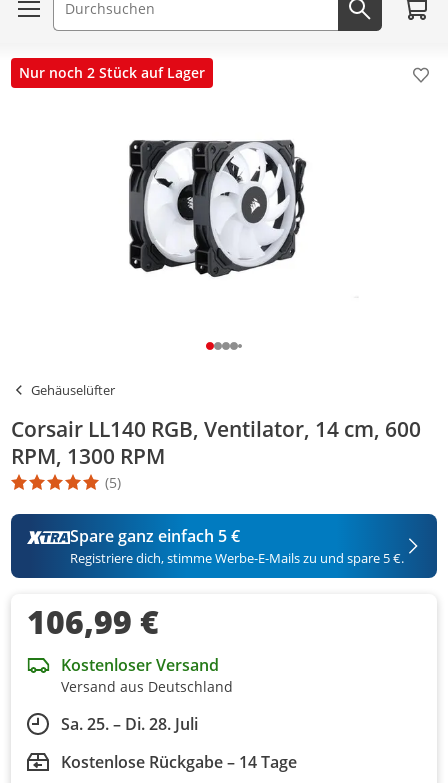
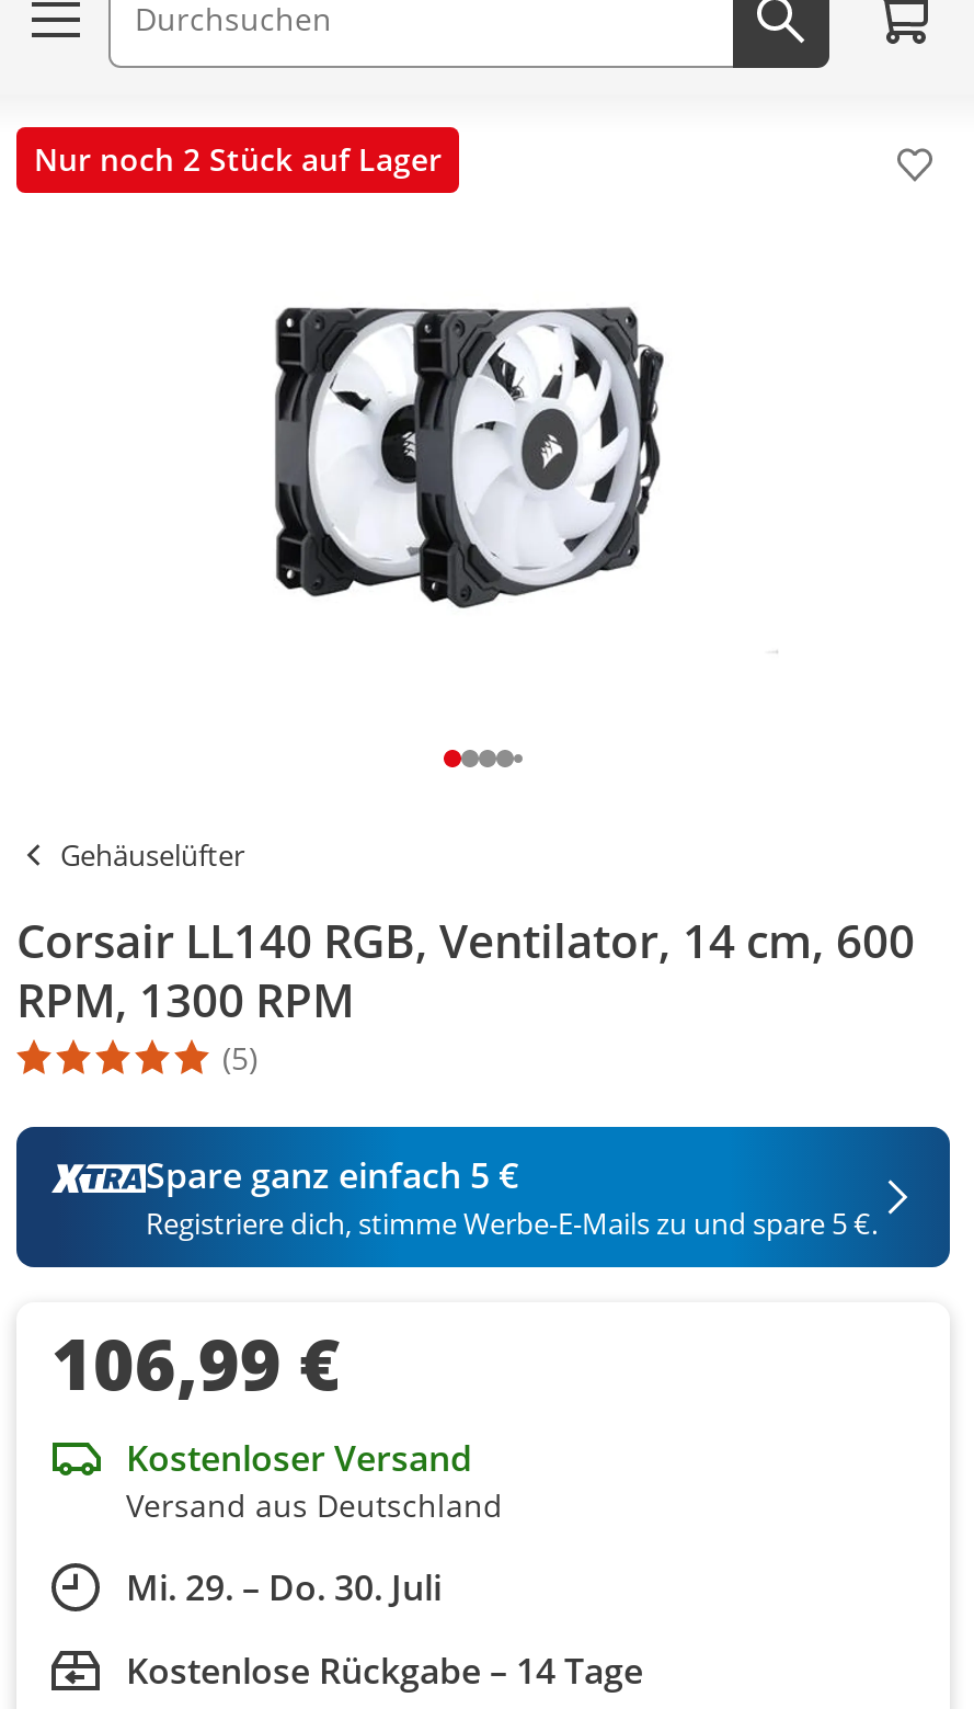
[61,713,198,735] Sa. 25. – Di. 28. Juli -> [126,1563,442,1612] Mi. 29. – Do. 30. Juli

